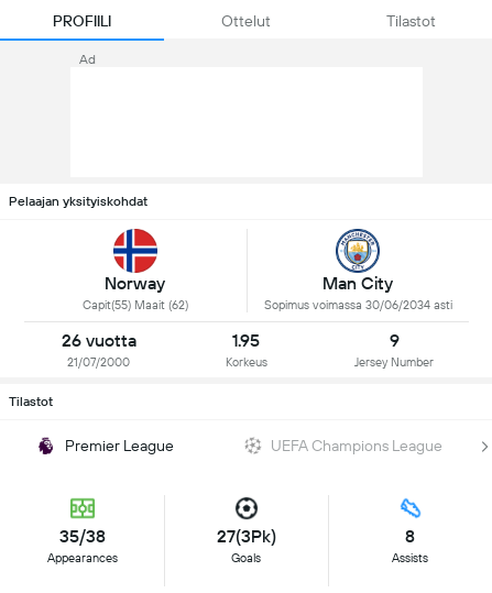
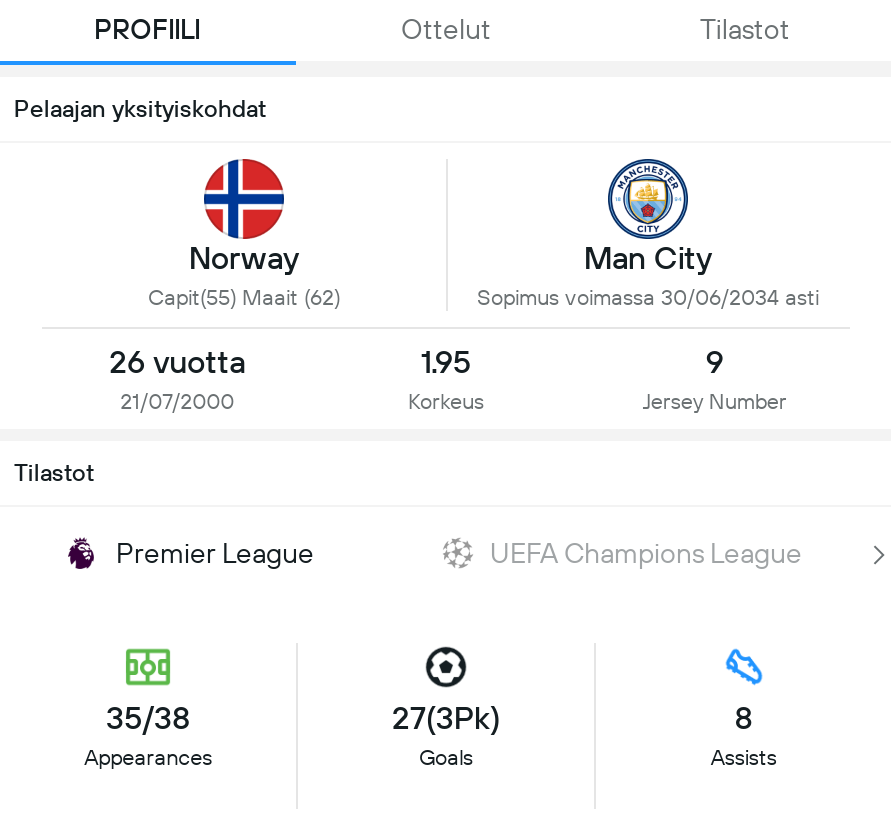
[79,52,96,67] Ad -> none

